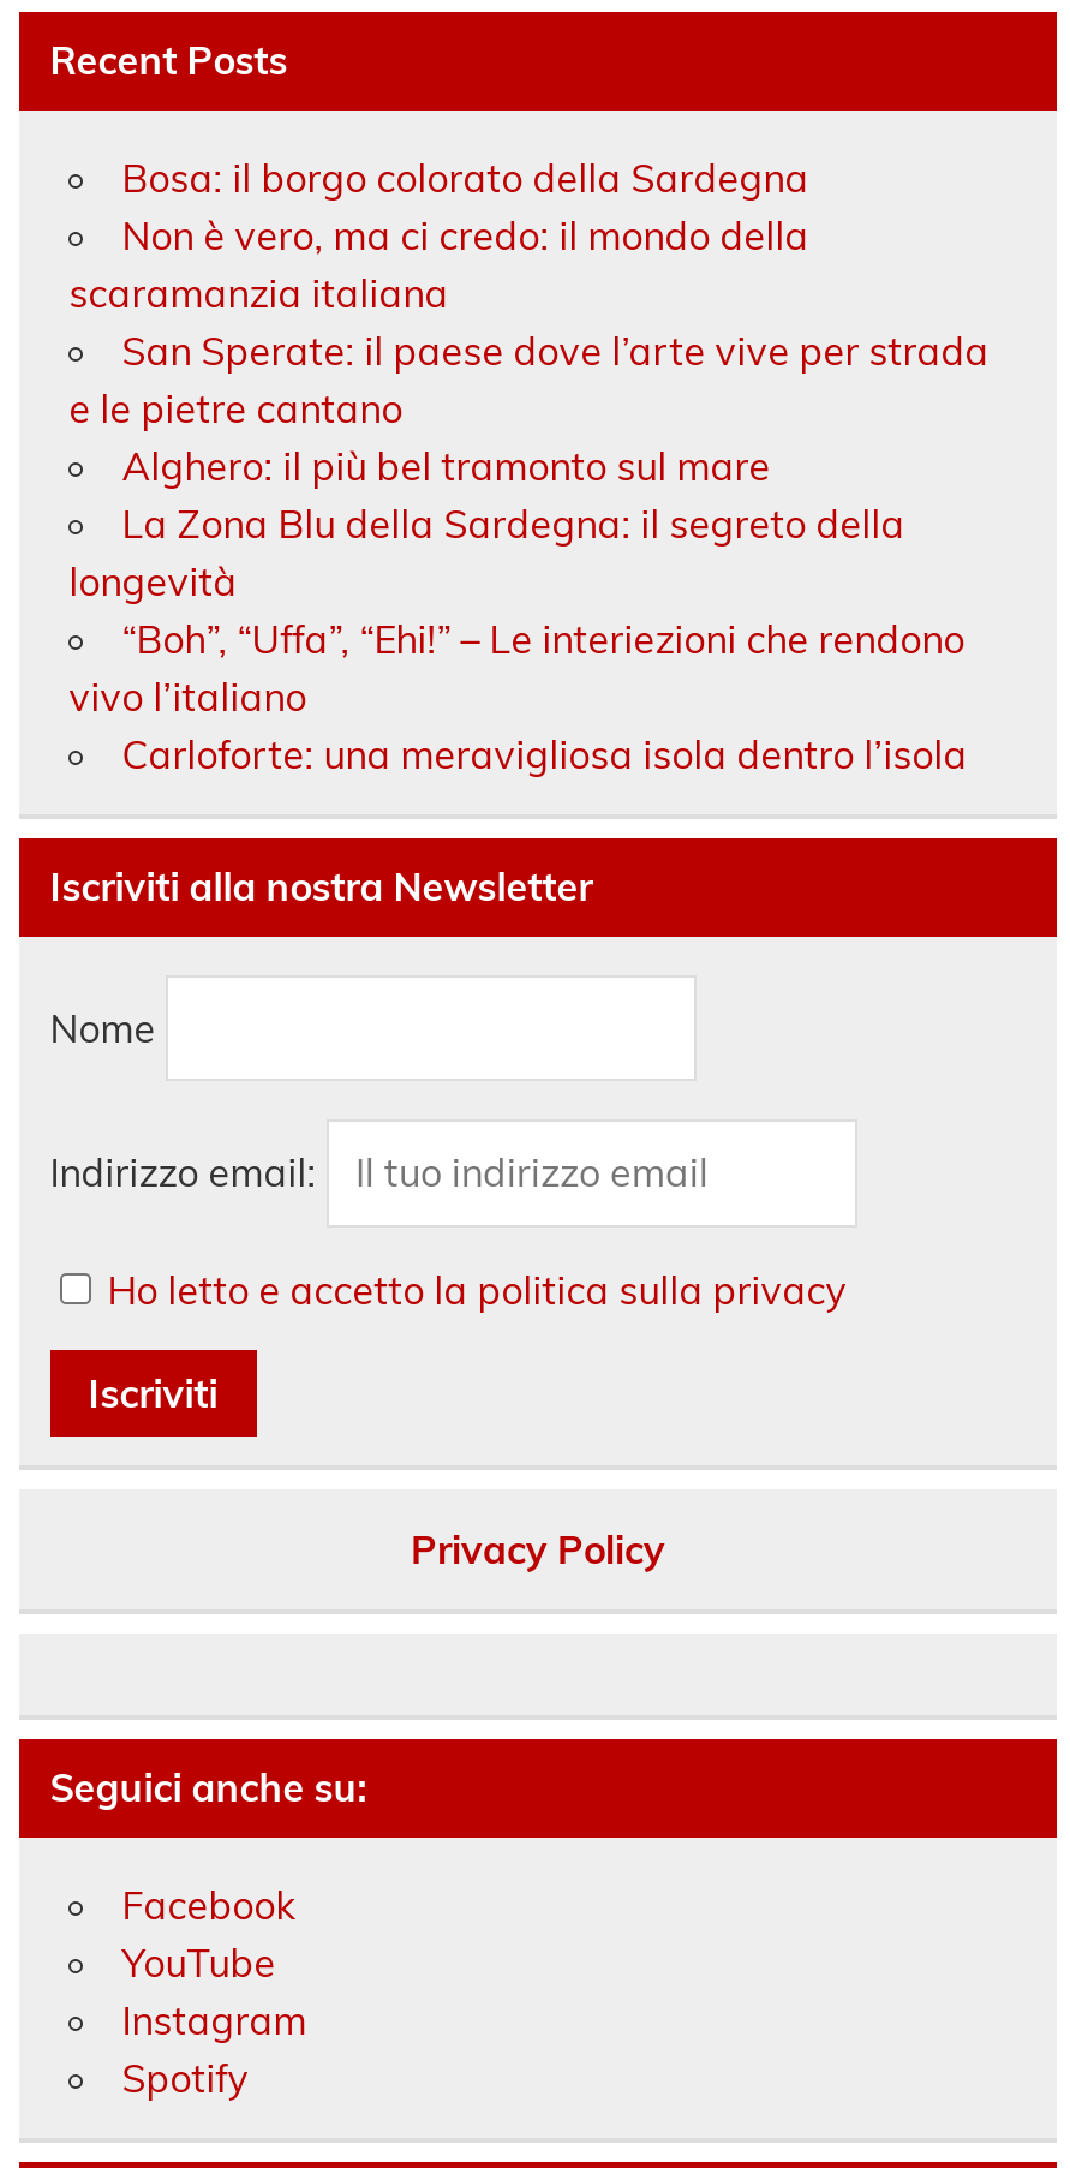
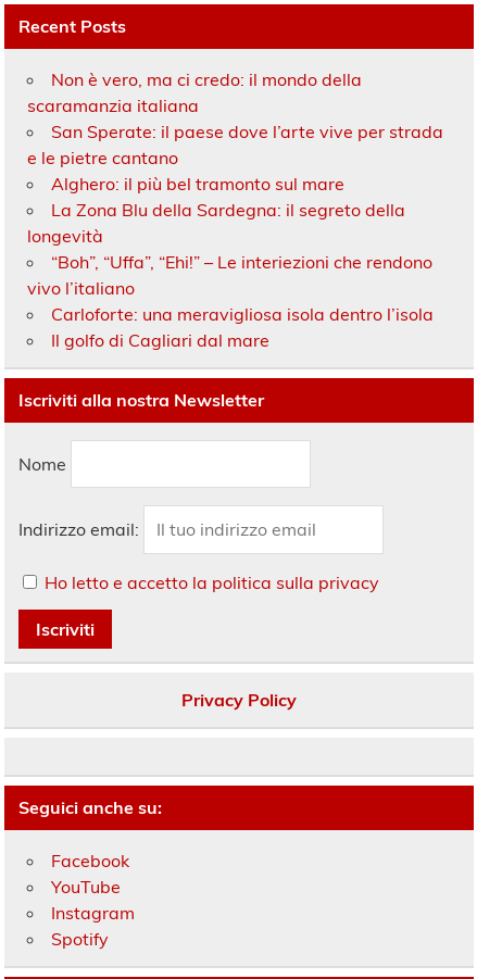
[122,154,809,202] Bosa: il borgo colorato della Sardegna -> none
moved [69,211,989,778] -> [27,68,443,325]: Non è vero, ma ci credo: il mondo della | scaramanzia italiana | San Sperate: il paese dove l’arte vive per strada | ... | vivo l’italiano | Carloforte: una meravigliosa isola dentro l’isola
none -> [51,329,269,351] Il golfo di Cagliari dal mare

